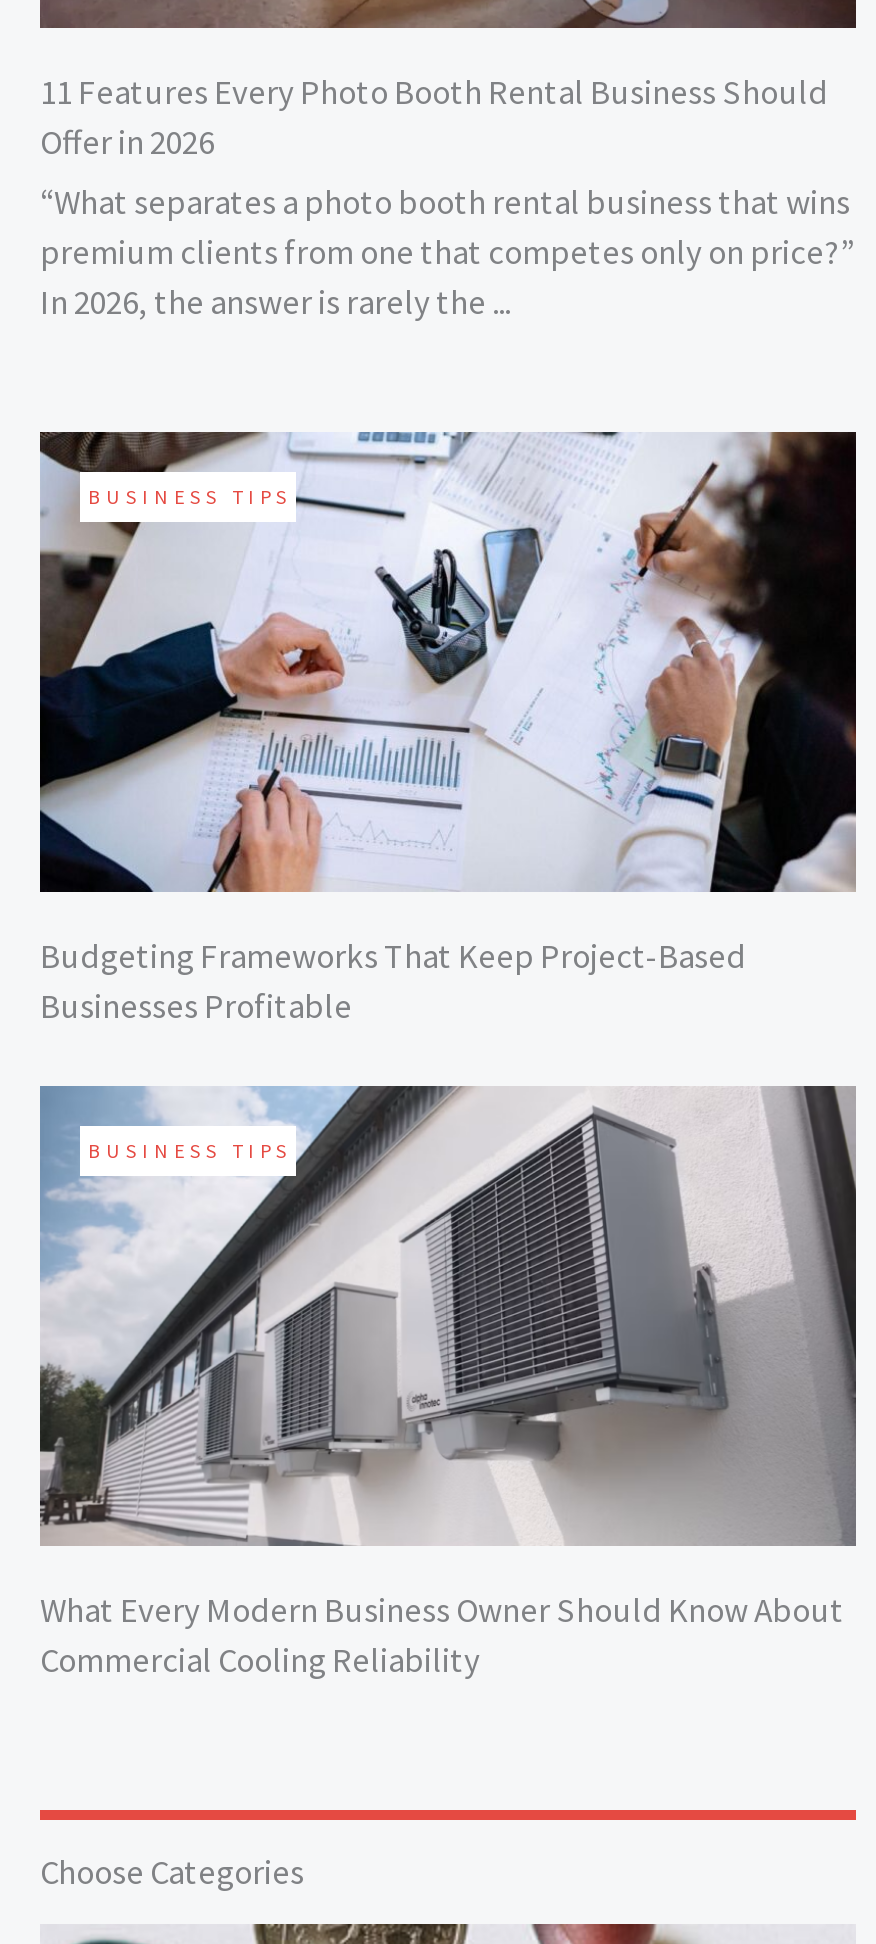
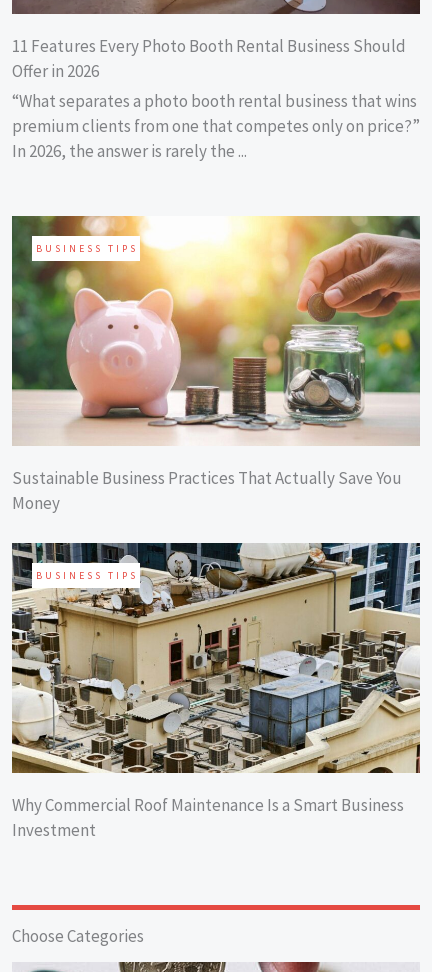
[38,430,858,1028] [image] | Budgeting Frameworks That Keep Project-Based | Businesses Profitable -> [11,215,421,514] [image] | Sustainable Business Practices That Actually Save You | Money
[38,1086,858,1681] [image] | What Every Modern Business Owner Should Know About | Commercial Cooling Reliability -> [11,542,421,841] [image] | Why Commercial Roof Maintenance Is a Smart Business | Investment

